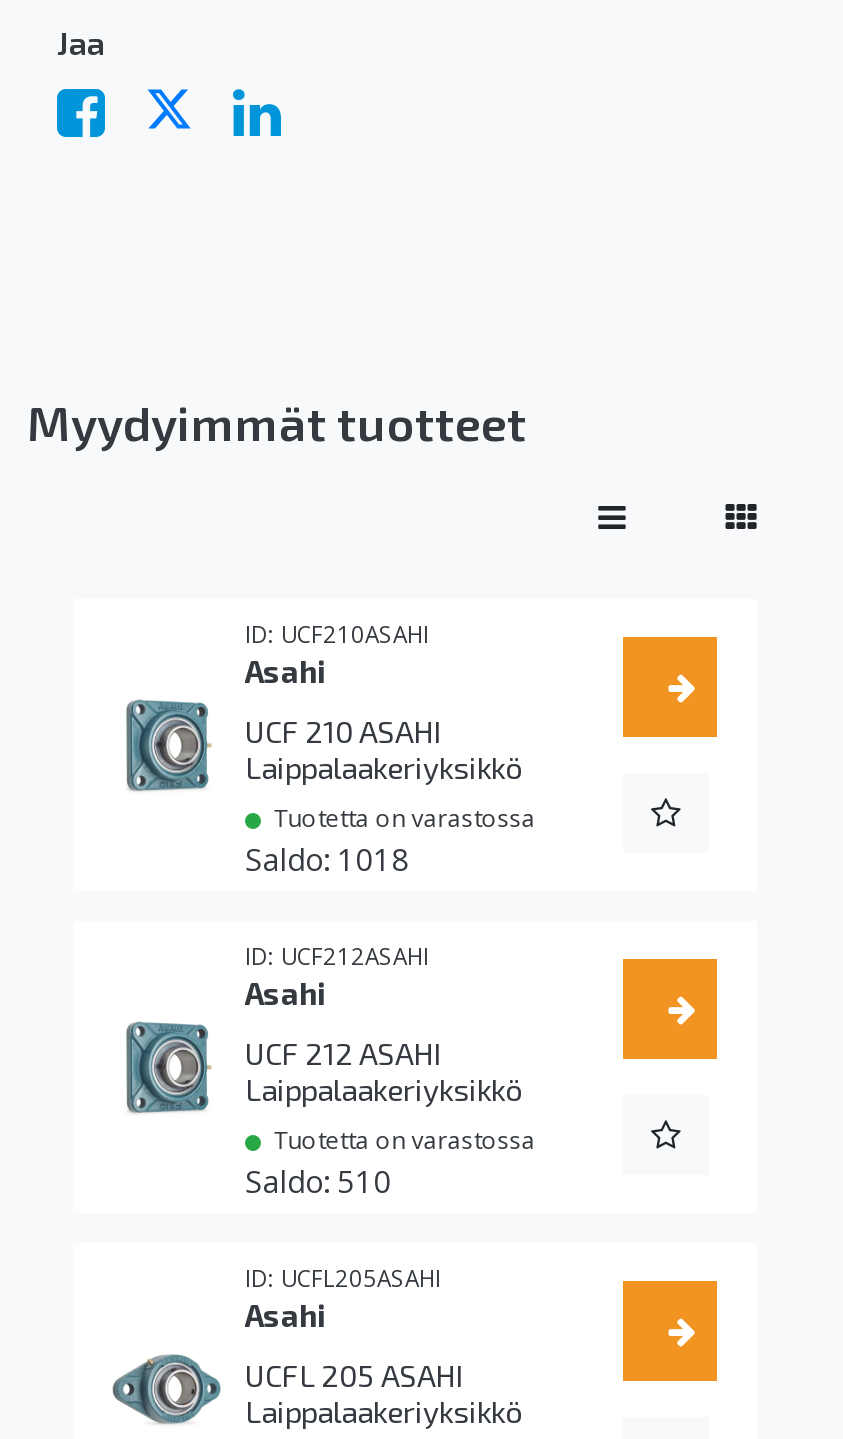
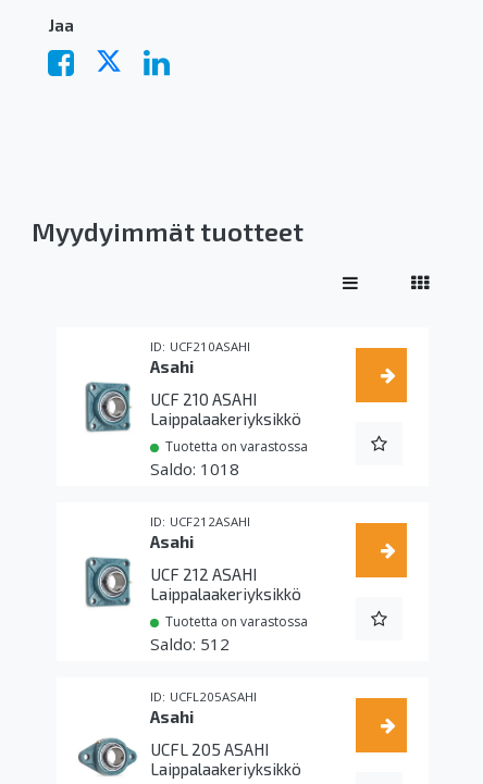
[337,1161,391,1201] 510 -> [200,633,230,655] 512

